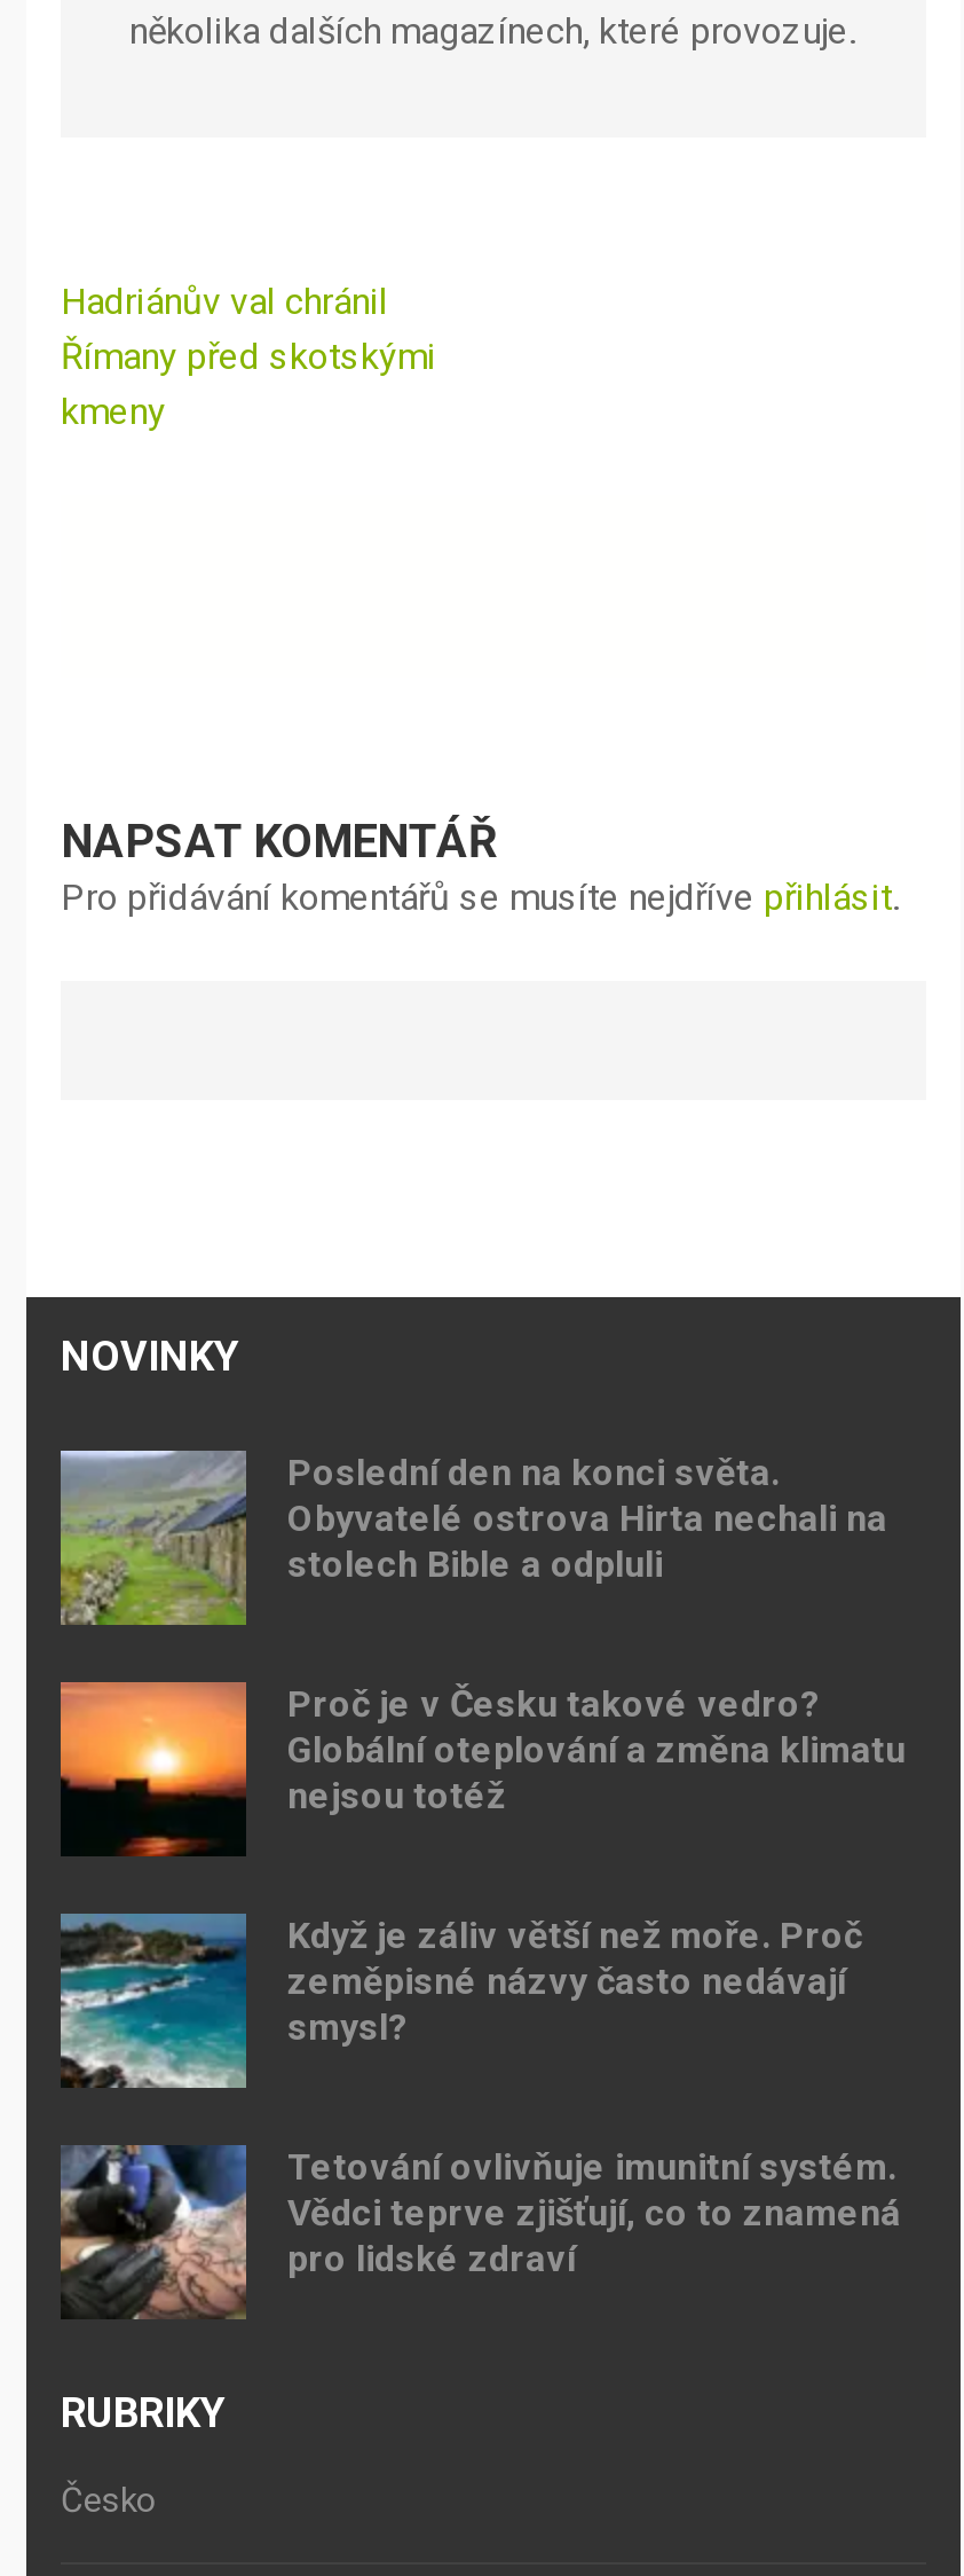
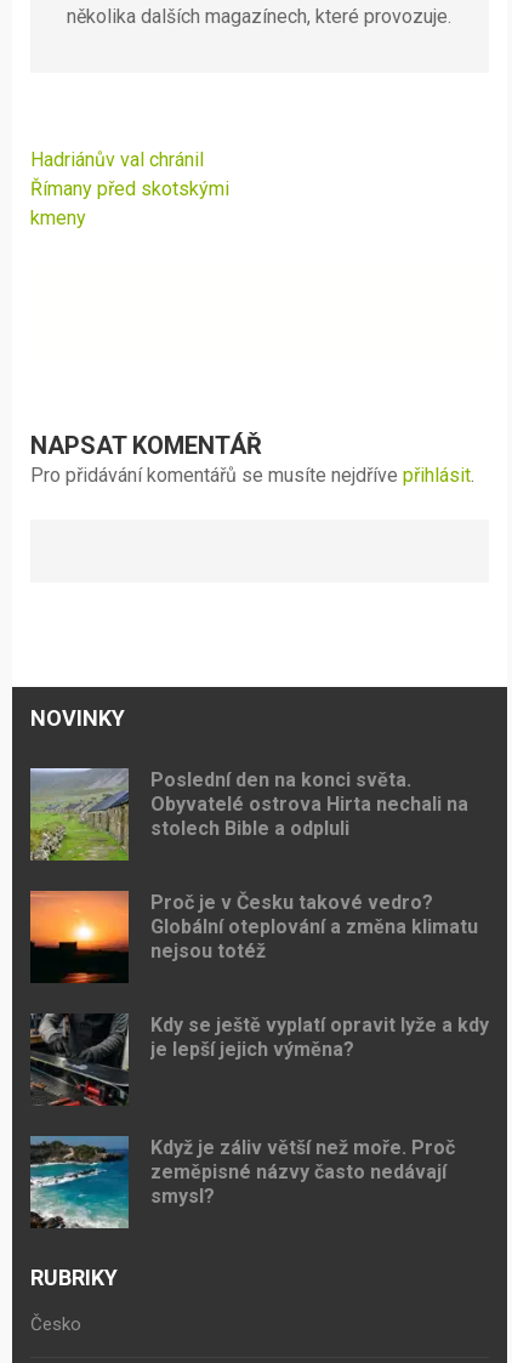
none -> [30,1013,489,1106] [image] | Kdy se ještě vyplatí opravit lyže a kdy | je lepší jejich výměna?
moved [56,1911,862,2092] -> [28,1135,455,1231]: [image] | Když je záliv větší než moře. Proč | zeměpisné názvy často nedávají | smysl?
[58,2145,901,2317] [image] | Tetování ovlivňuje imunitní systém. | Vědci teprve zjišťují, co to znamená | pro lidské zdraví -> none

